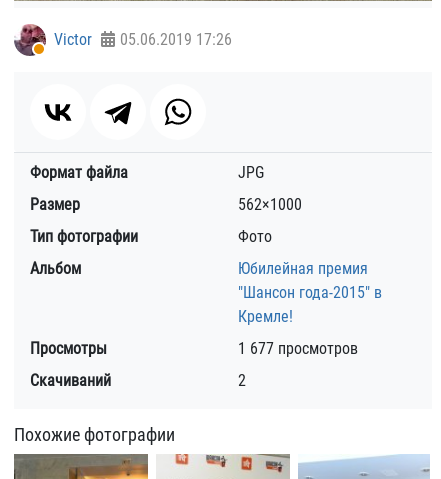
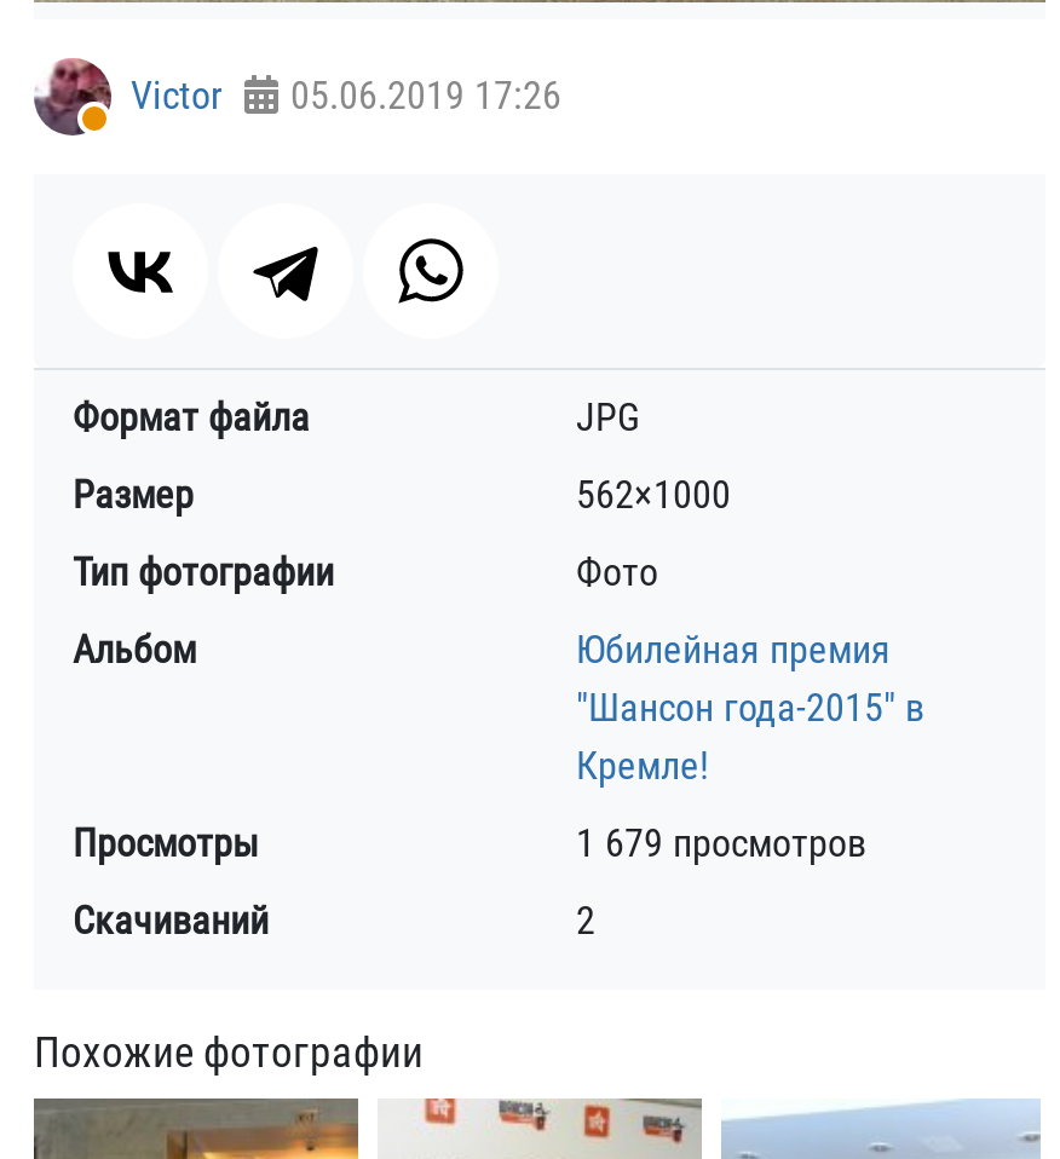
[238,339,358,358] 1 677 просмотров -> [576,820,866,866] 1 679 просмотров

